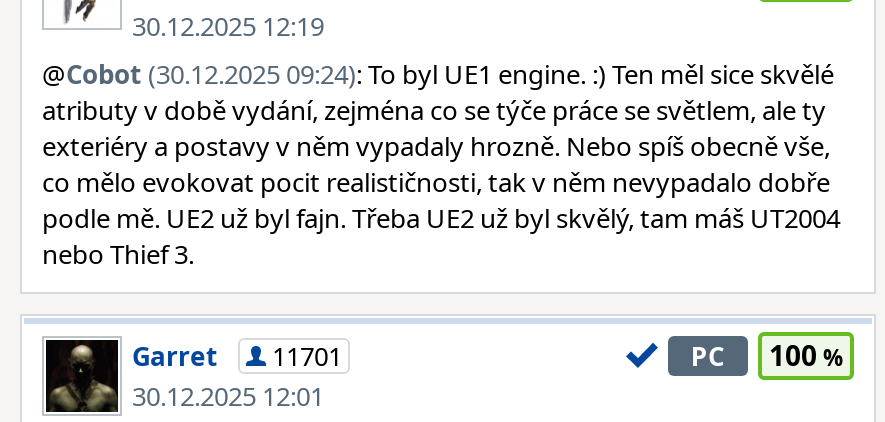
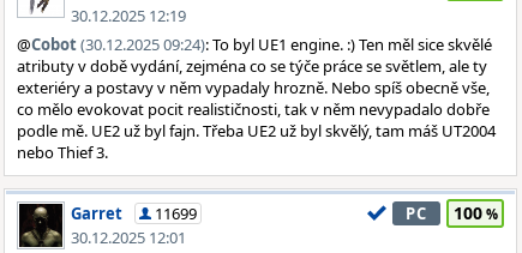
[132,338,342,374] Garret 11701 -> [71,203,197,224] Garret 11699

